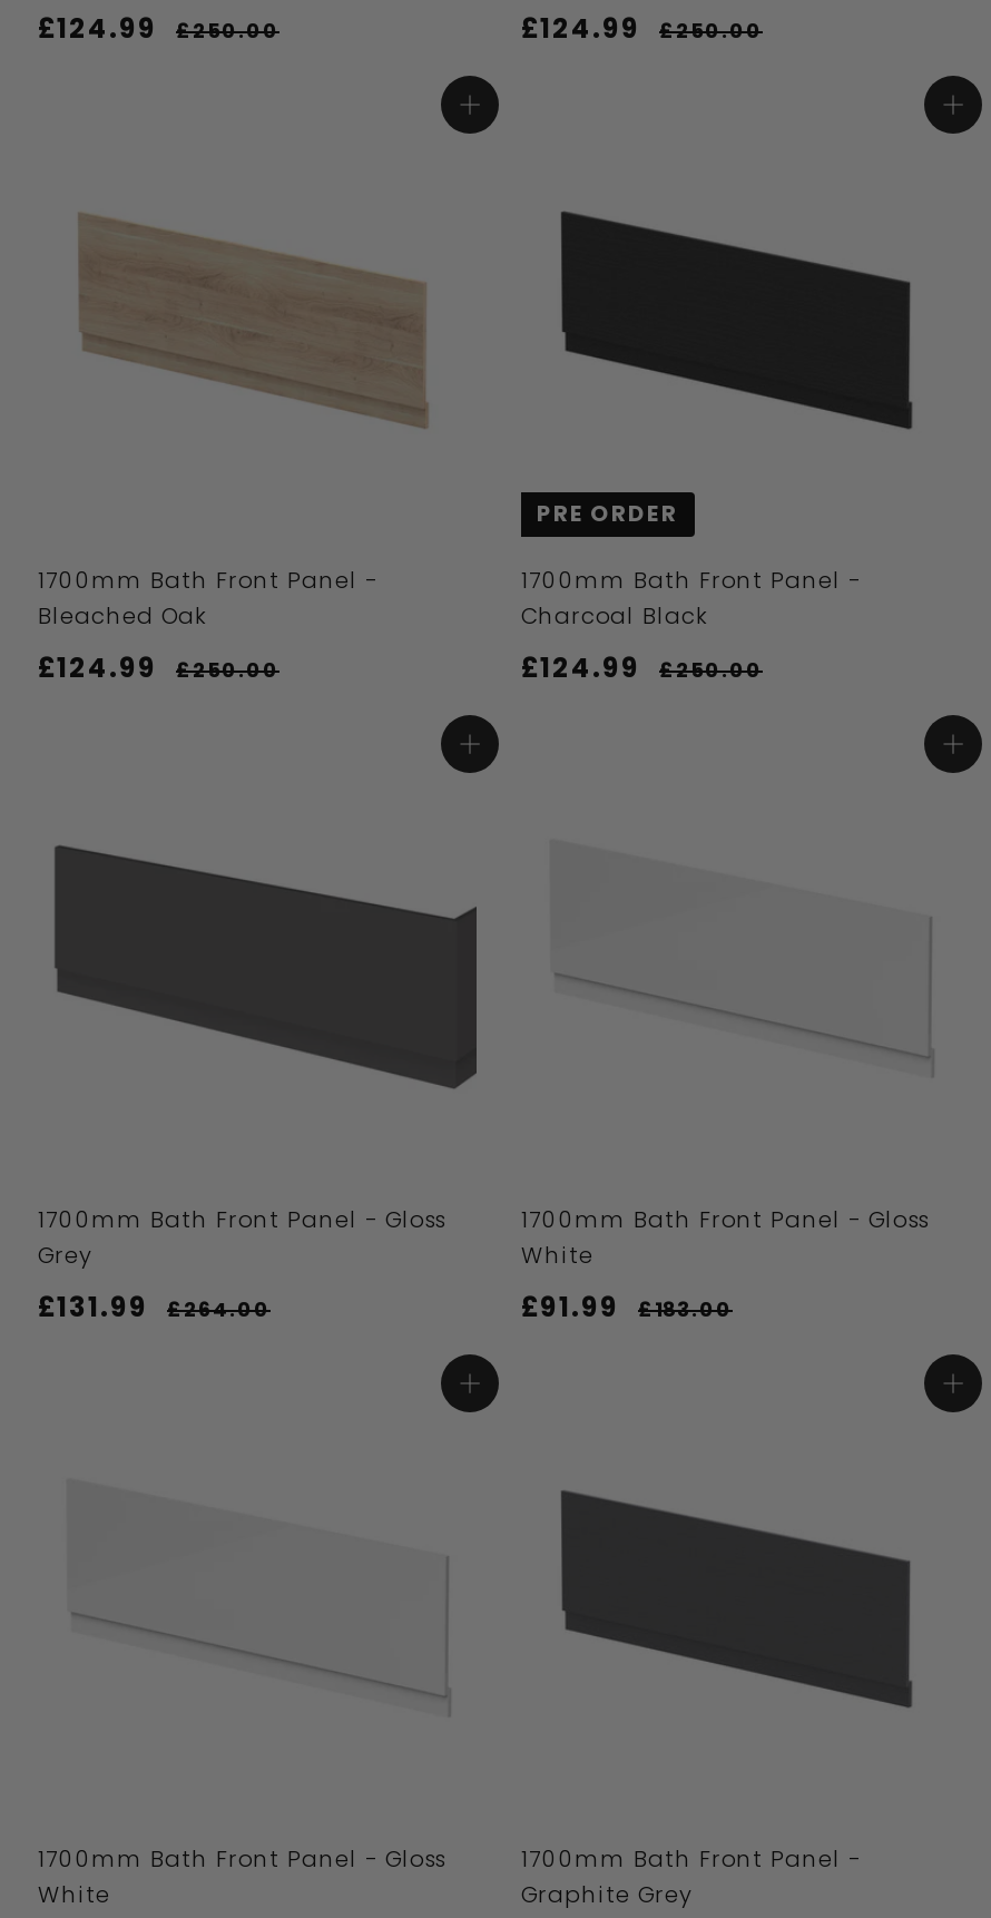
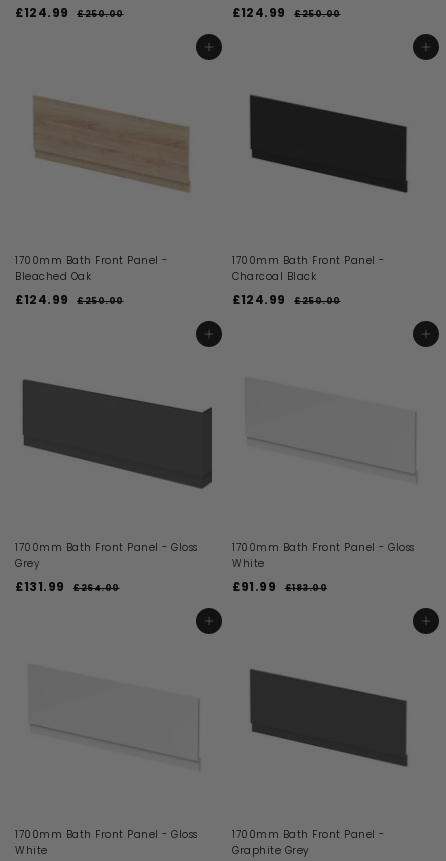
[537,497,678,530] PRE ORDER -> none

